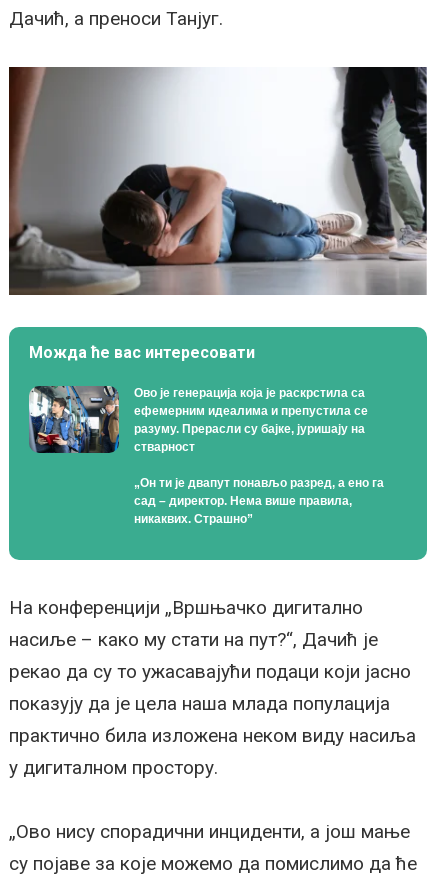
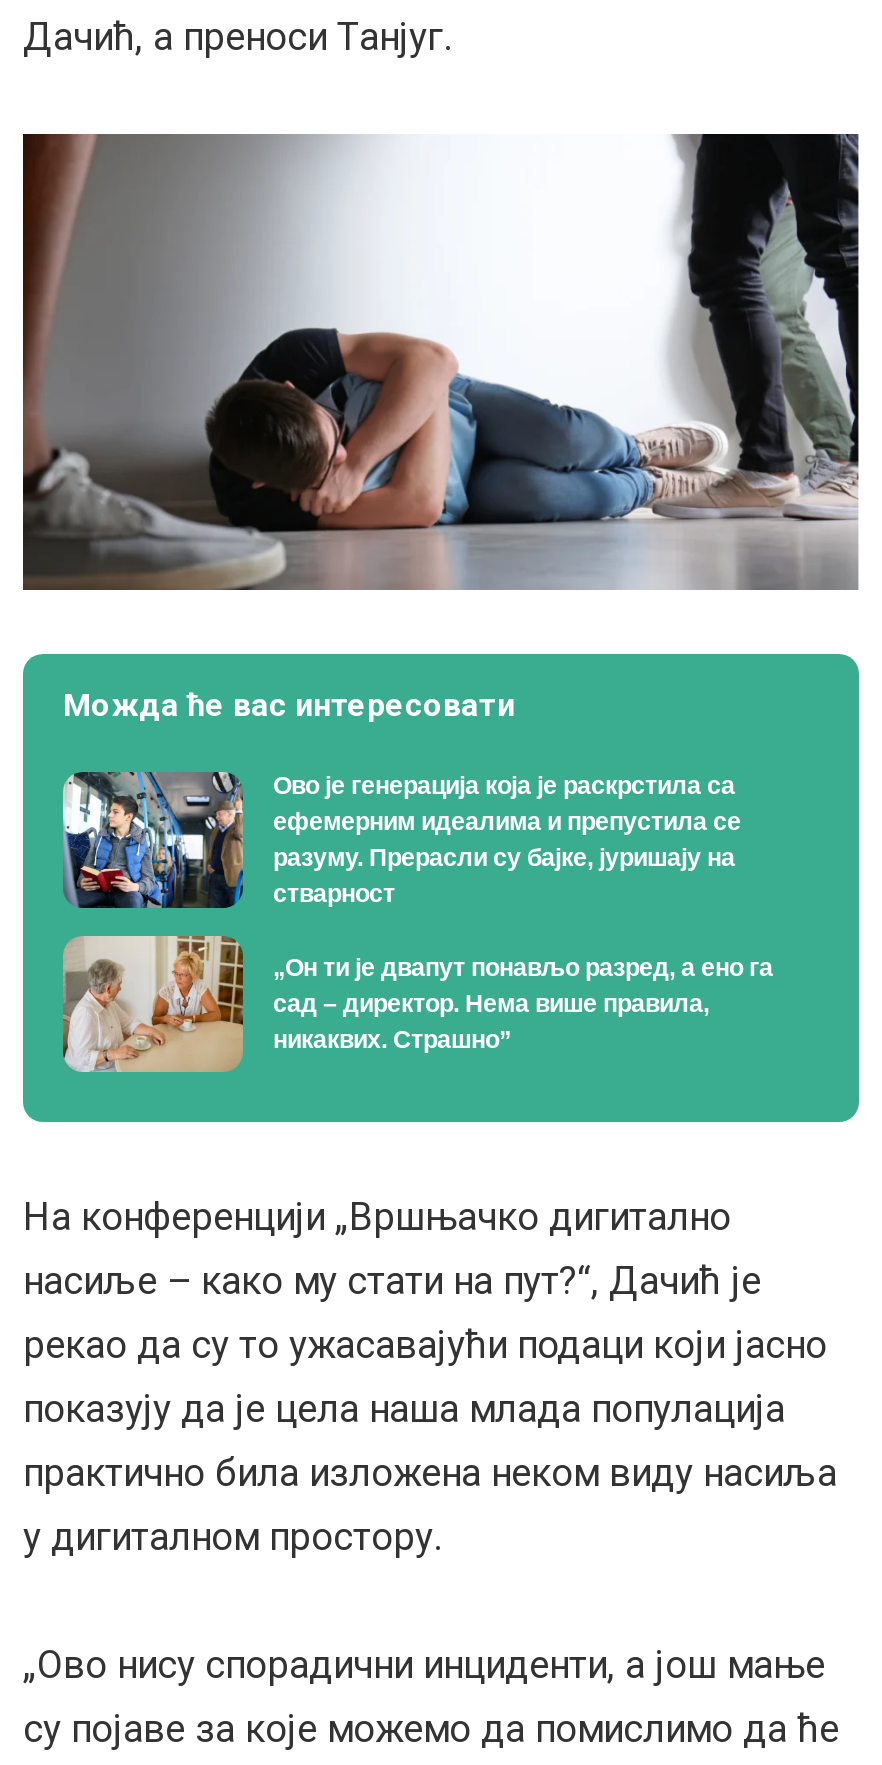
none -> [61,934,245,1074] [image]

